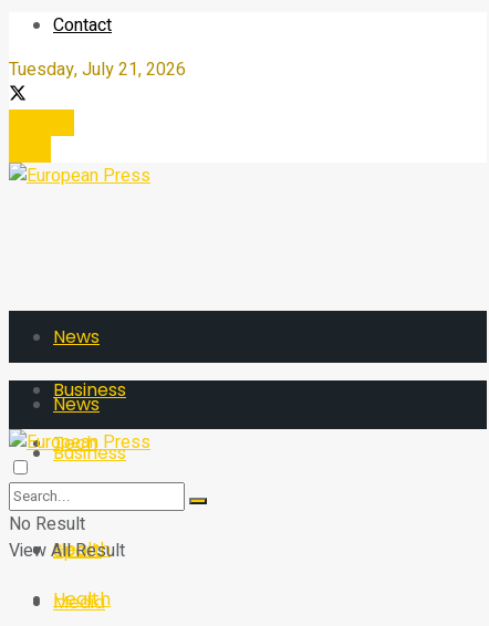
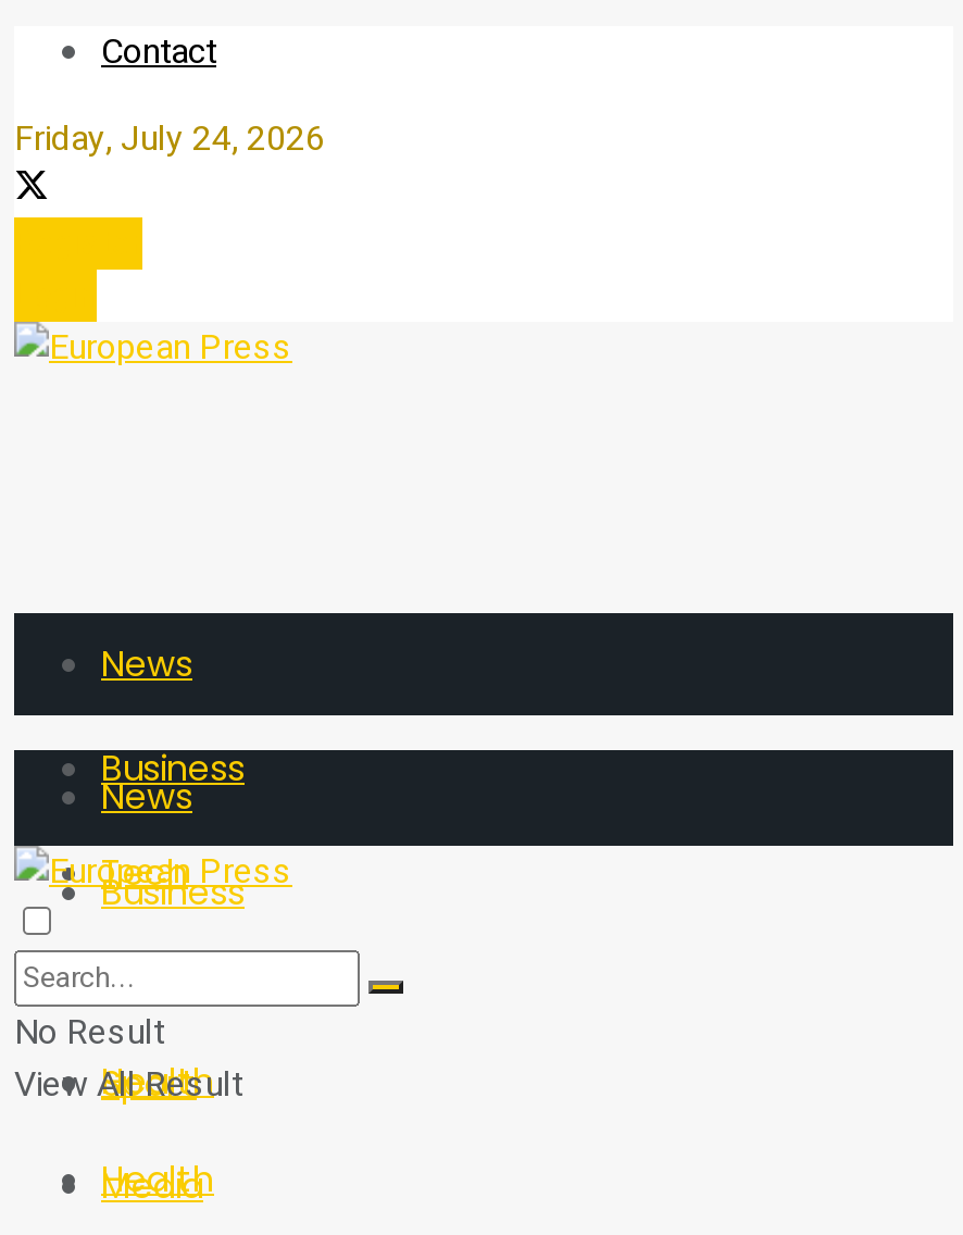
[9,56,186,83] Tuesday, July 21, 2026 -> [14,113,325,165] Friday, July 24, 2026

